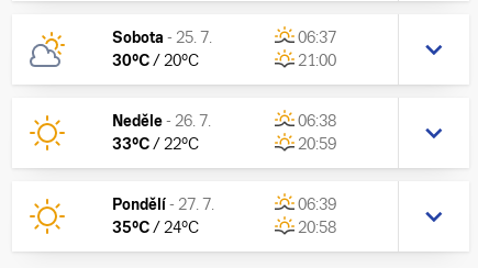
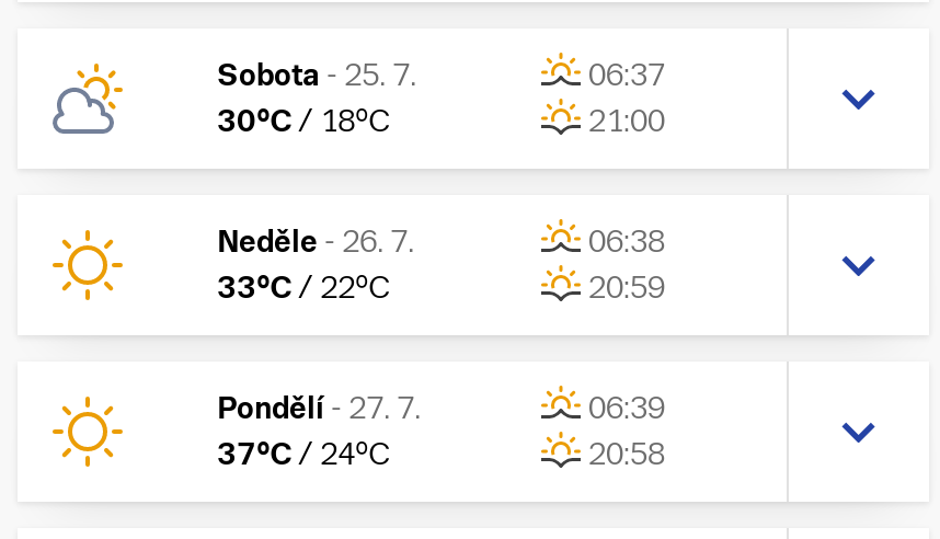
[112,52,199,69] 30°C / 20°C -> [217,103,390,138] 30°C / 18°C
[112,219,199,236] 35°C / 24°C -> [217,436,390,471] 37°C / 24°C

